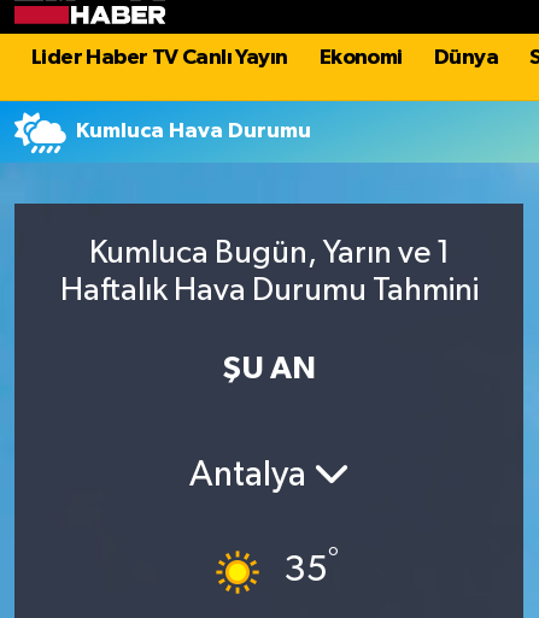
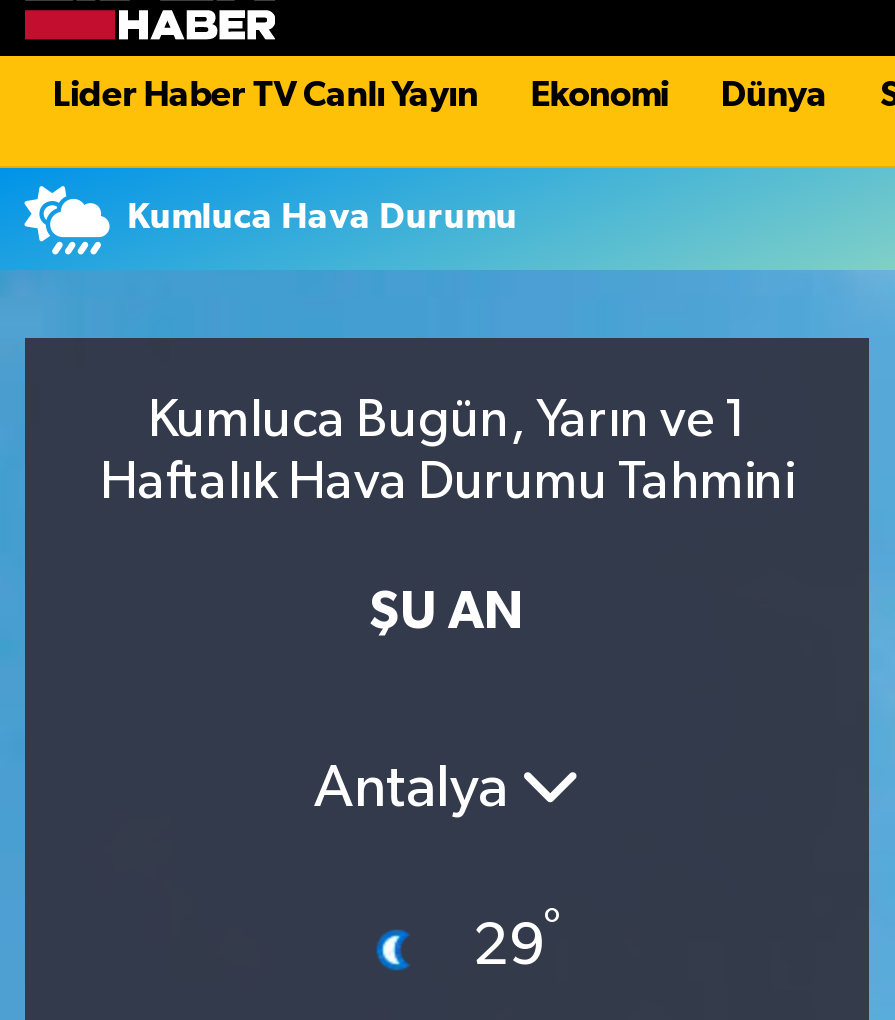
[215,546,339,595] [image] | 35° -> [361,906,561,984] [image] | 29°

